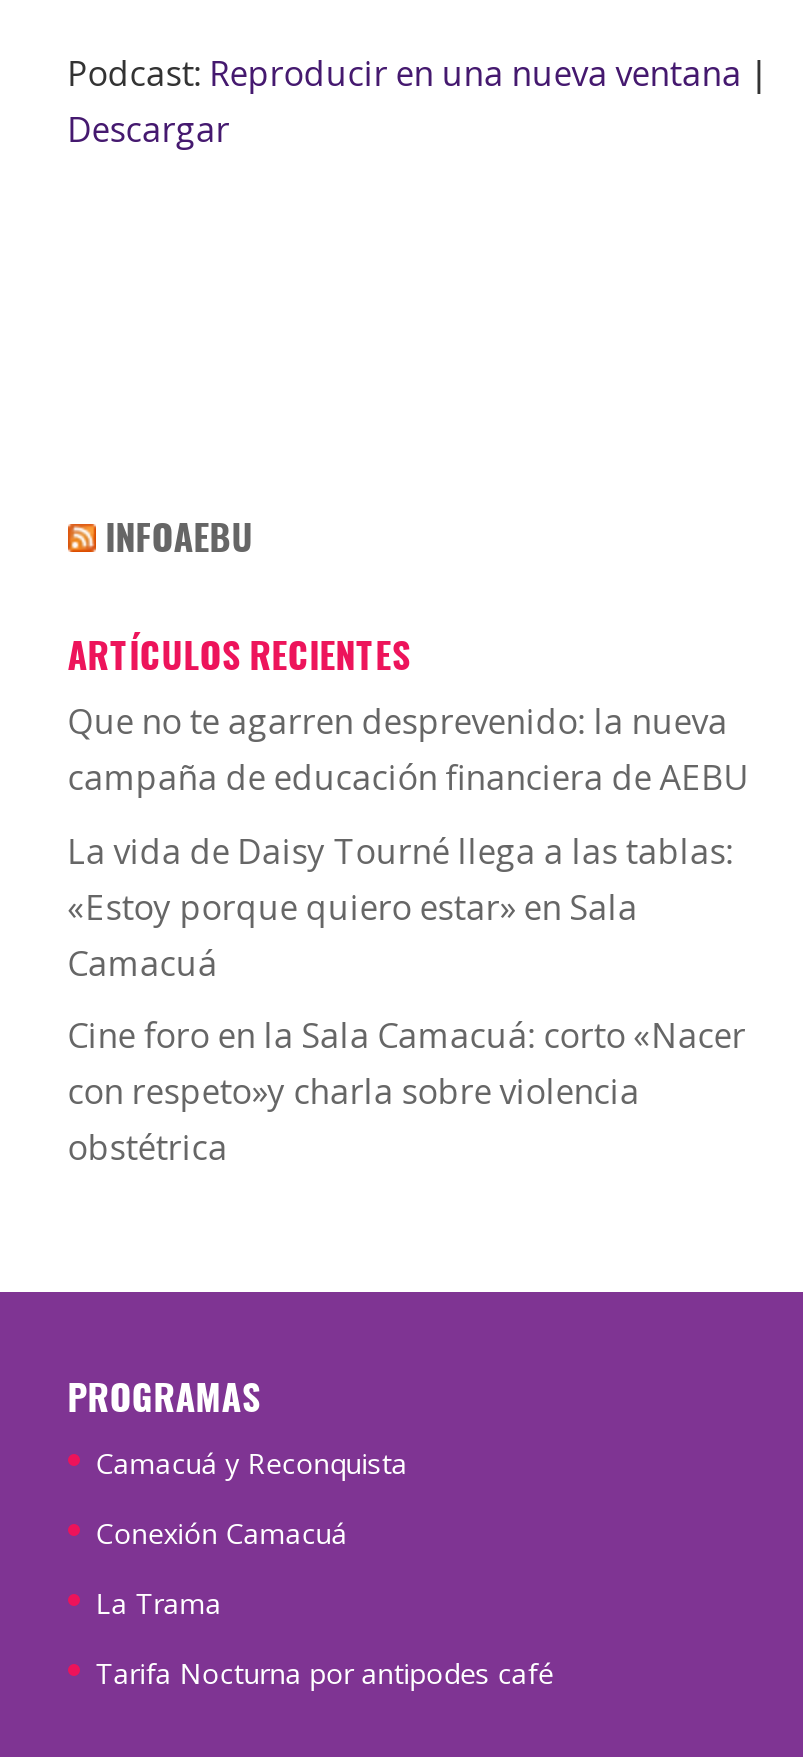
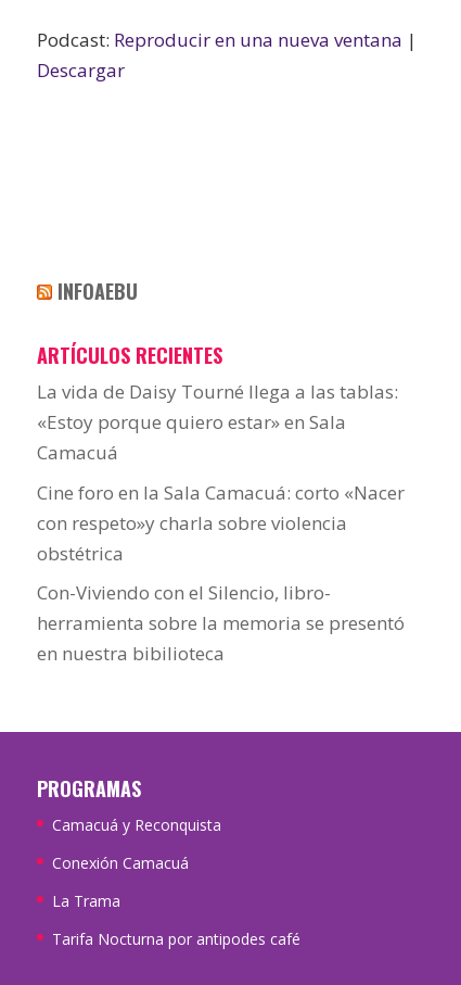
[68,698,750,800] Que no te agarren desprevenido: la nueva | campaña de educación financiera de AEBU -> none
moved [68,827,746,1170] -> [37,379,404,565]: La vida de Daisy Tourné llega a las tablas: | «Estoy porque quiero estar» en Sala | Camacuá | Cine foro en la Sala Camacuá: corto «Nacer | con respeto»y charla sobre violencia | obstétrica
none -> [37,580,404,666] Con-Viviendo con el Silencio, libro- | herramienta sobre la memoria se presentó | en nuestra bibilioteca

